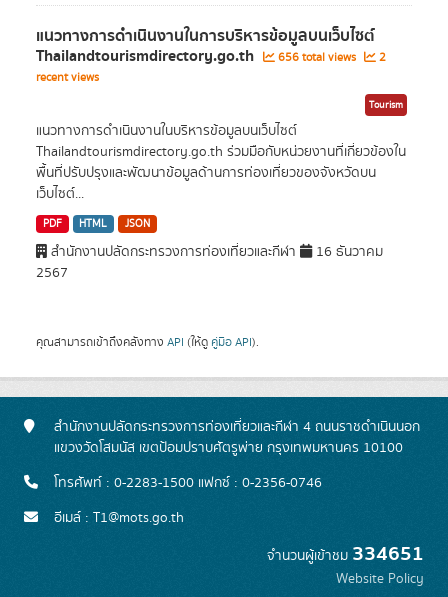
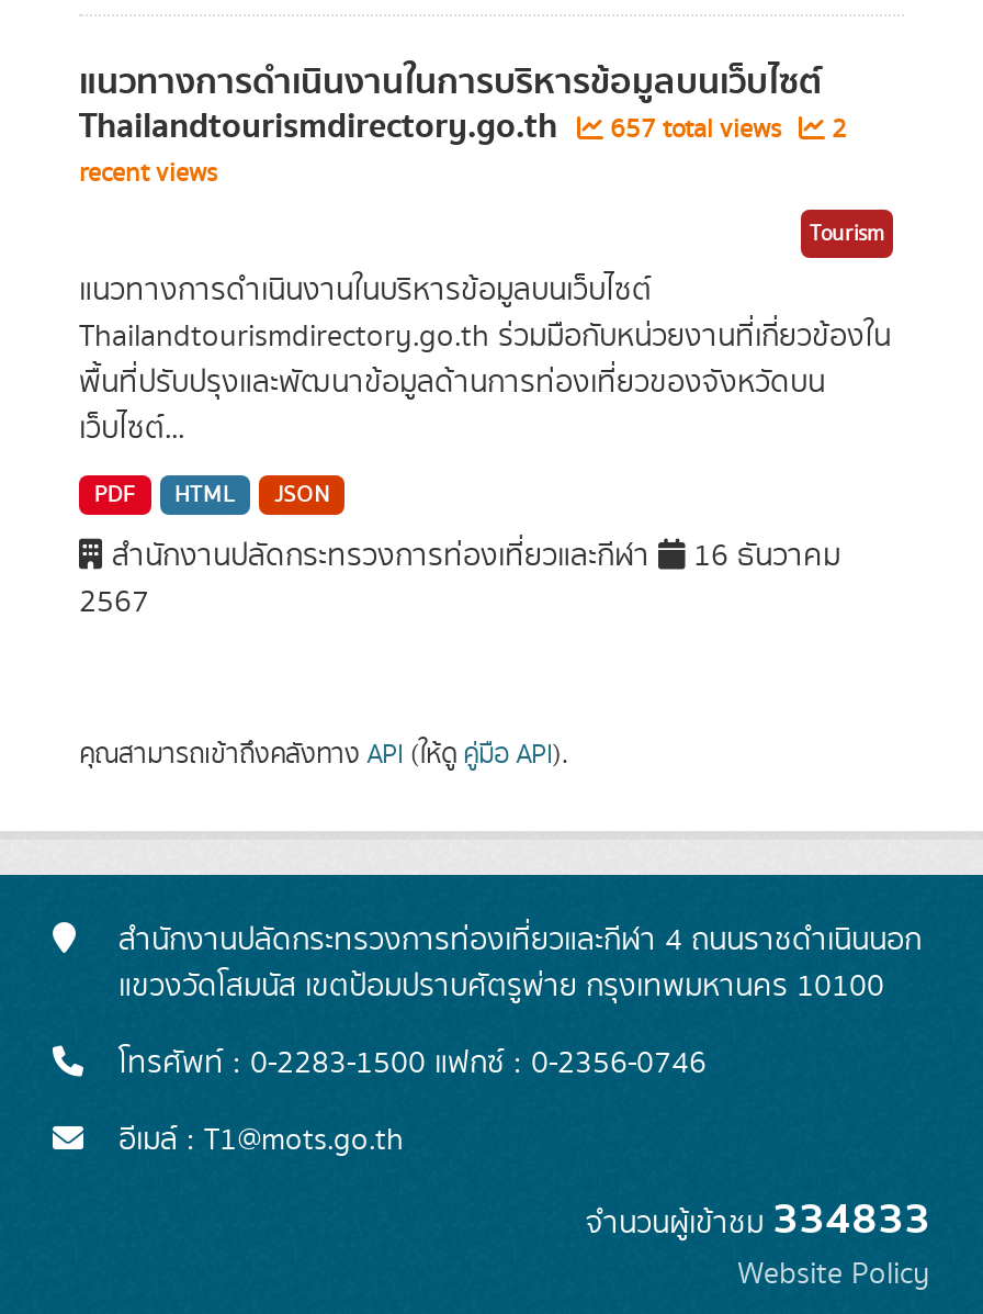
[36,43,386,69] Thailandtourismdirectory.go.th 656 total views 2 -> [79,98,847,155] Thailandtourismdirectory.go.th 657 total views 2
[267,538,424,570] จำนวนผู้เข้าชม334651 -> [586,1184,930,1255] จำนวนผู้เข้าชม334833

